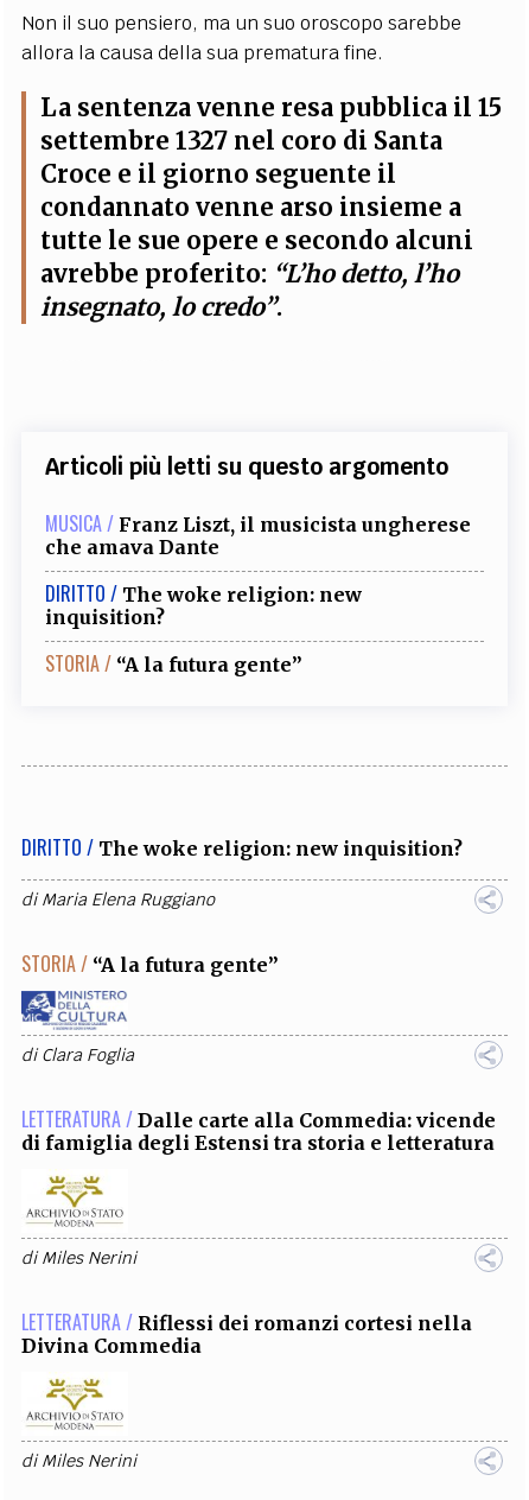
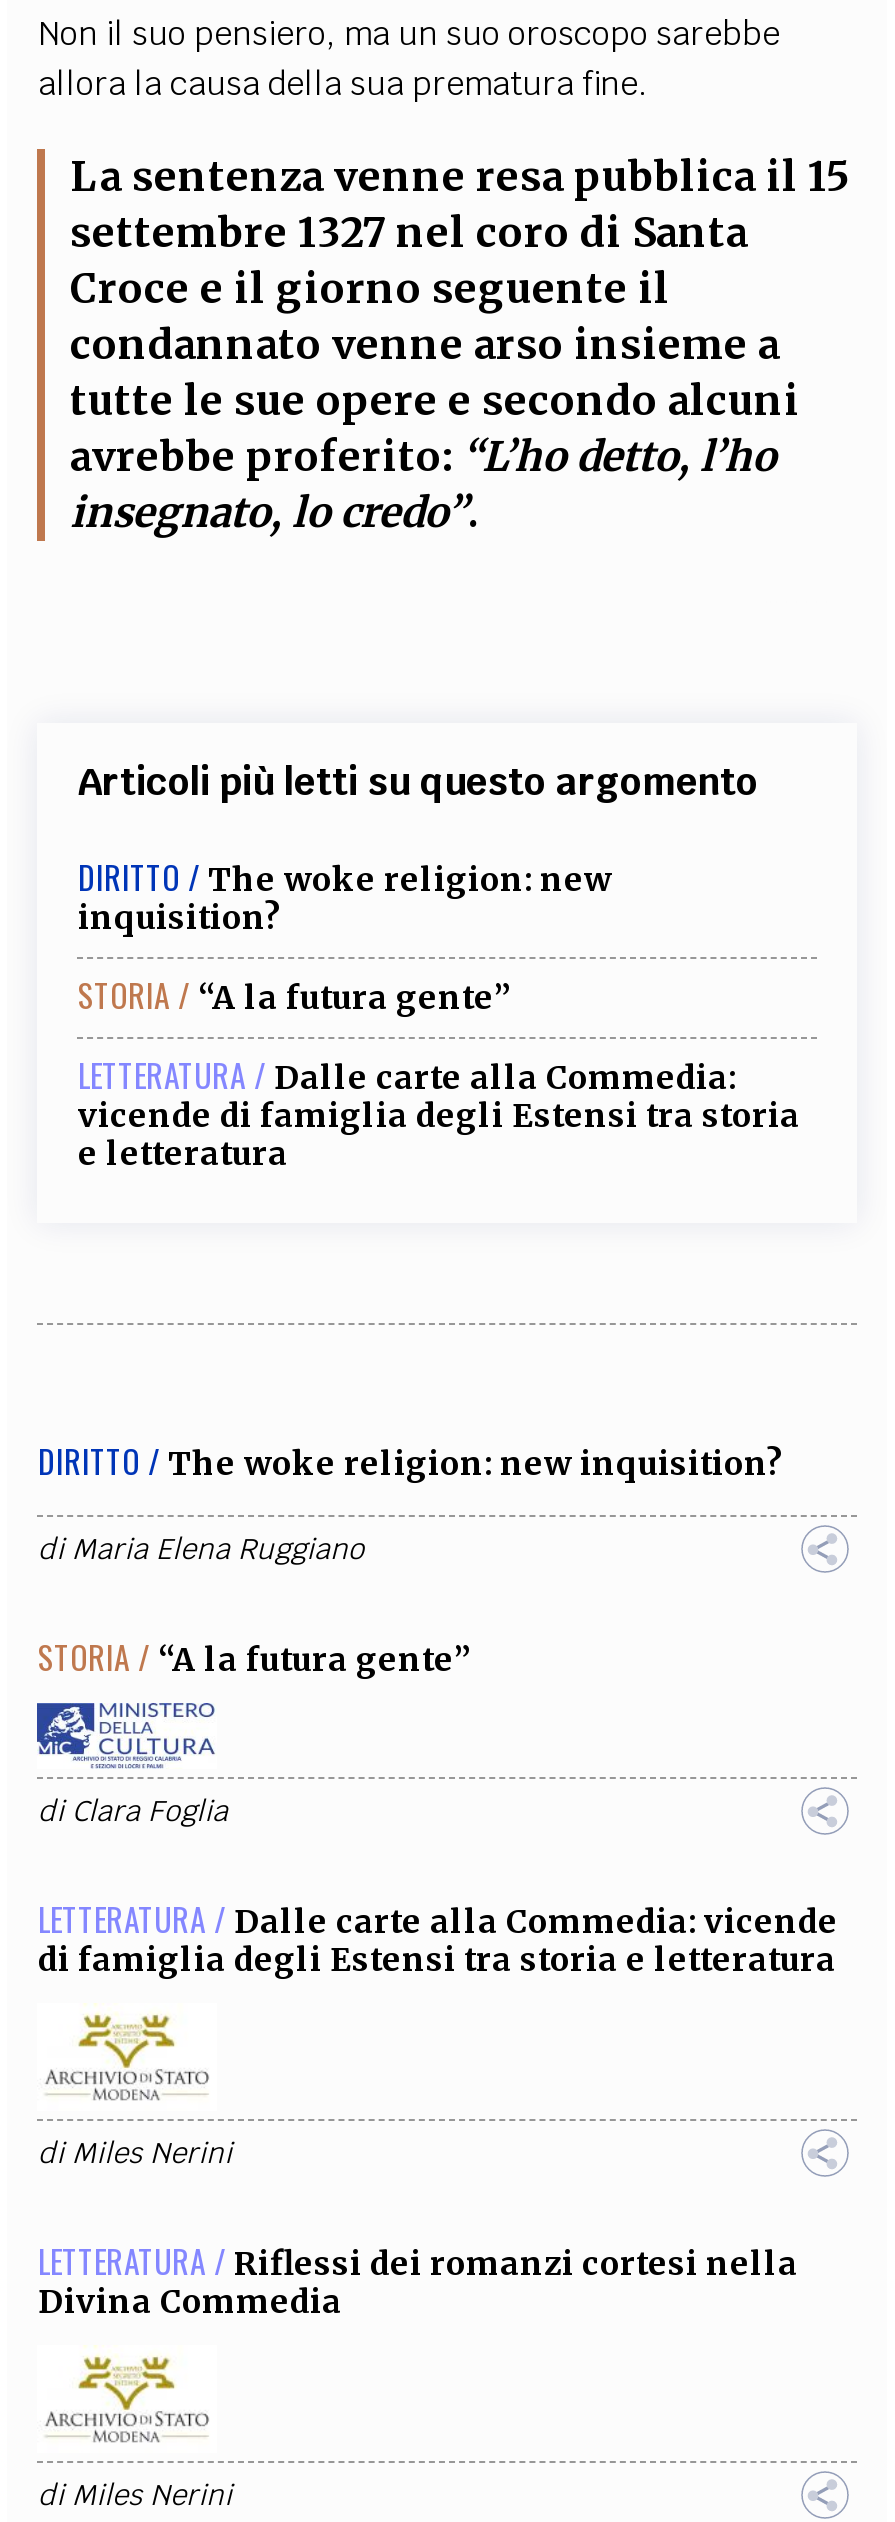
[46,509,471,559] MUSICA / Franz Liszt, il musicista ungherese | che amava Dante -> none
moved [46,579,362,678] -> [78,853,612,1019]: DIRITTO / The woke religion: new | inquisition? | STORIA / “A la futura gente”
none -> [78,1051,800,1173] LETTERATURA / Dalle carte alla Commedia: | vicende di famiglia degli Estensi tra storia | e letteratura

